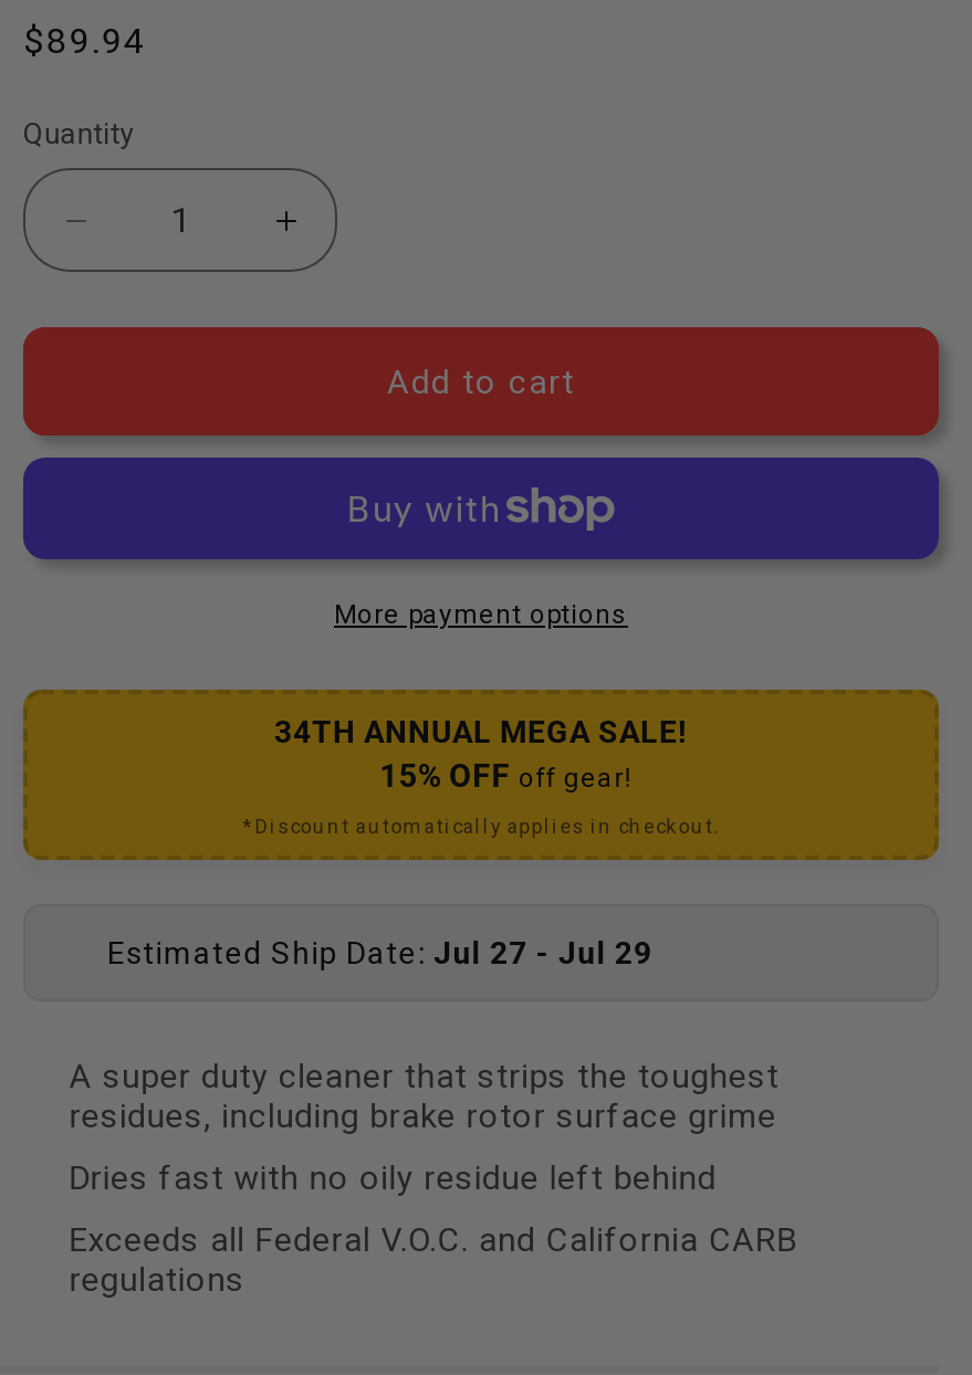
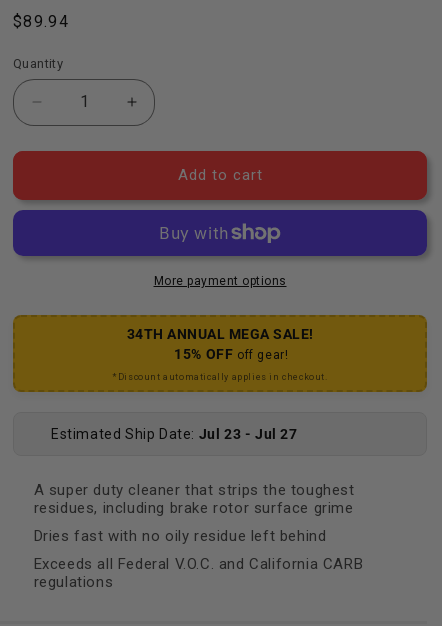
[107,936,653,972] Estimated Ship Date: Jul 27 - Jul 29 -> [51,426,298,442] Estimated Ship Date: Jul 23 - Jul 27

